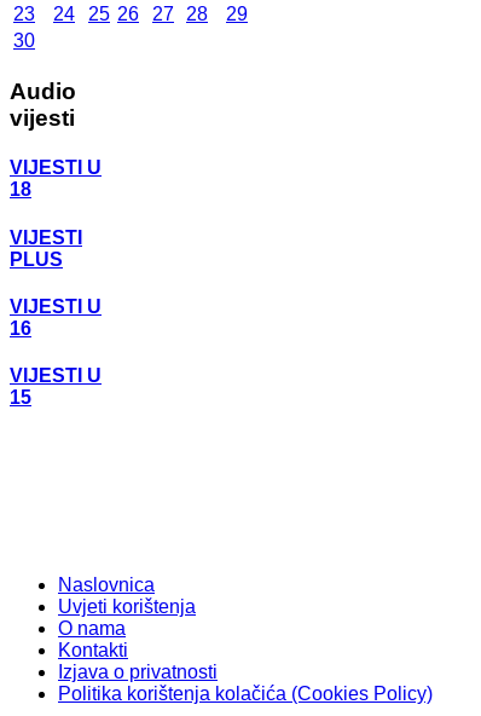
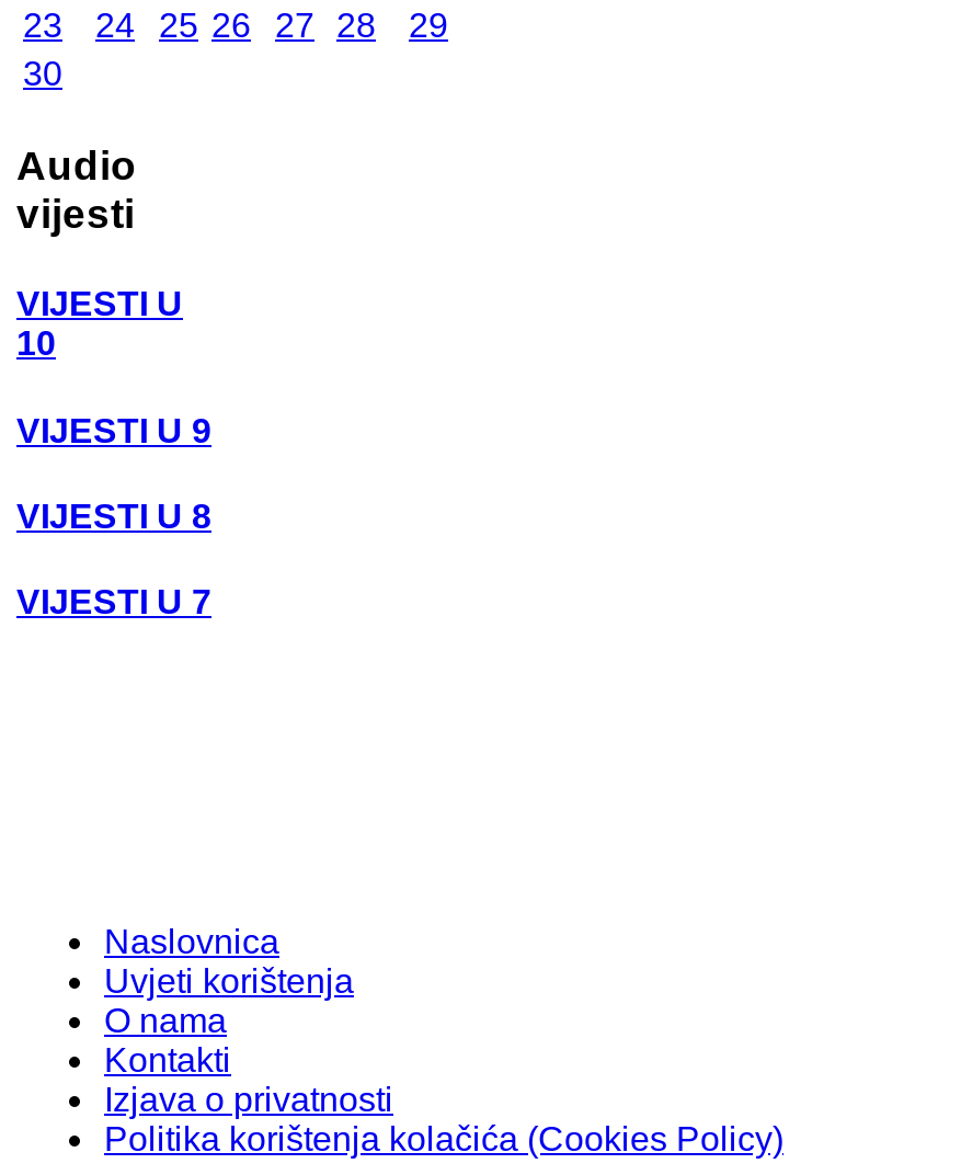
[10,179,31,200] 18 -> [16,325,56,362] 10
[10,227,82,269] VIJESTI | PLUS -> [16,411,211,448] VIJESTI U 9
[10,296,102,338] VIJESTI U | 16 -> [16,497,211,534] VIJESTI U 8
[10,365,102,408] VIJESTI U | 15 -> [16,583,211,621] VIJESTI U 7

